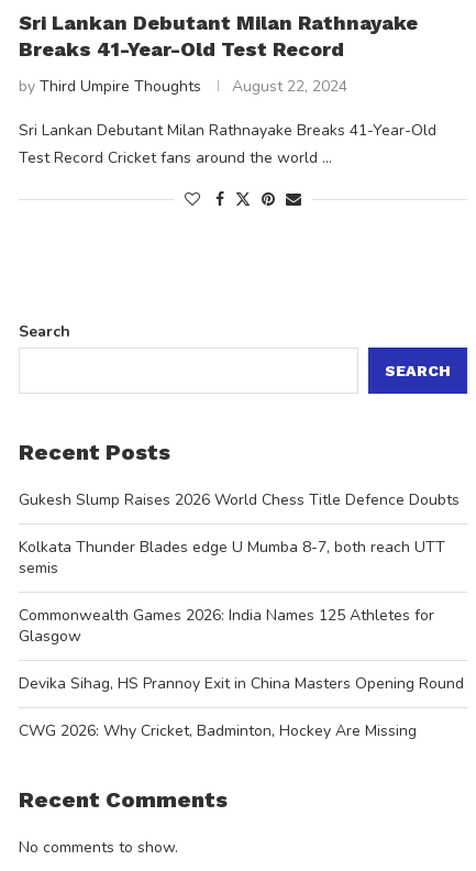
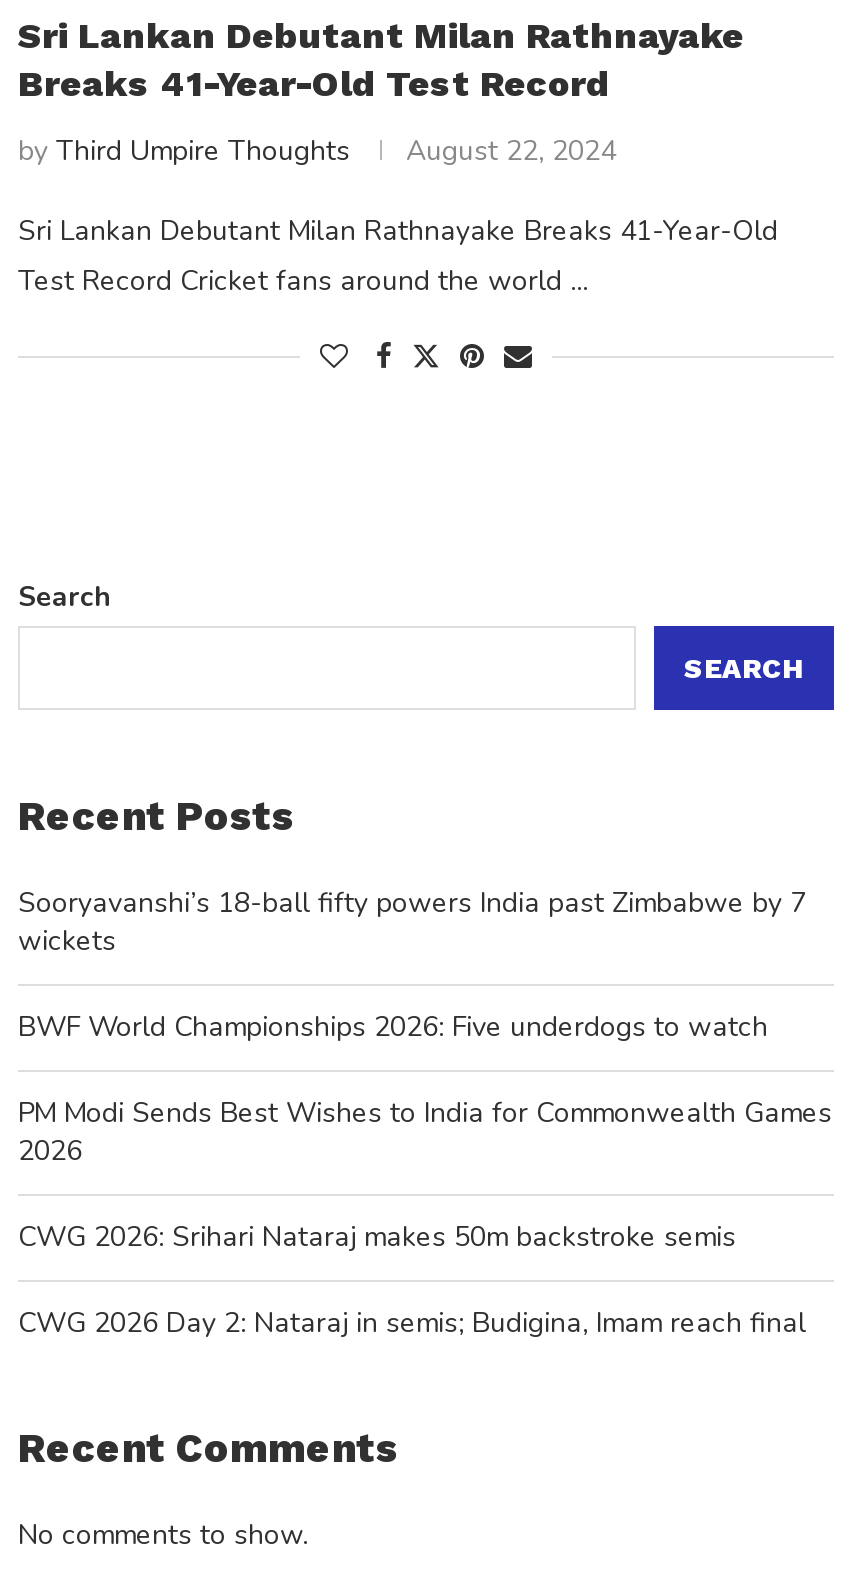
[19,489,460,510] Gukesh Slump Raises 2026 World Chess Title Defence Doubts -> [18,884,806,960] Sooryavanshi’s 18-ball fifty powers India past Zimbabwe by 7 | wickets
[19,537,445,578] Kolkata Thunder Blades edge U Mumba 8-7, both reach UTT | semis -> [18,1008,768,1046] BWF World Championships 2026: Five underdogs to watch
[19,605,434,647] Commonwealth Games 2026: India Names 125 Athletes for | Glasgow -> [18,1094,832,1170] PM Modi Sends Best Wishes to India for Commonwealth Games | 2026
[19,673,464,694] Devika Sihag, HS Prannoy Exit in China Masters Opening Round -> [18,1218,736,1256] CWG 2026: Srihari Nataraj makes 50m backstroke semis
[19,720,417,741] CWG 2026: Why Cricket, Badminton, Hockey Are Missing -> [18,1304,806,1342] CWG 2026 Day 2: Nataraj in semis; Budigina, Imam reach final

